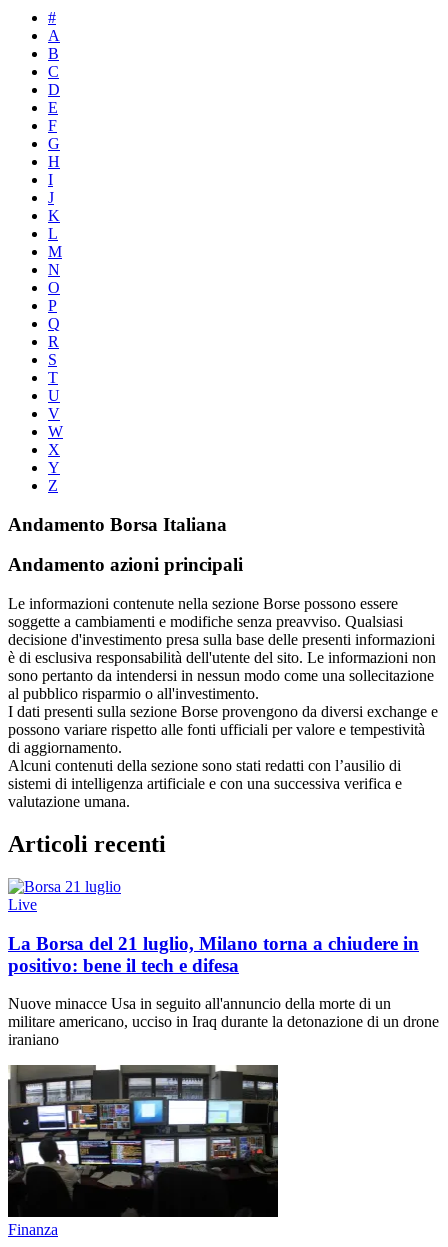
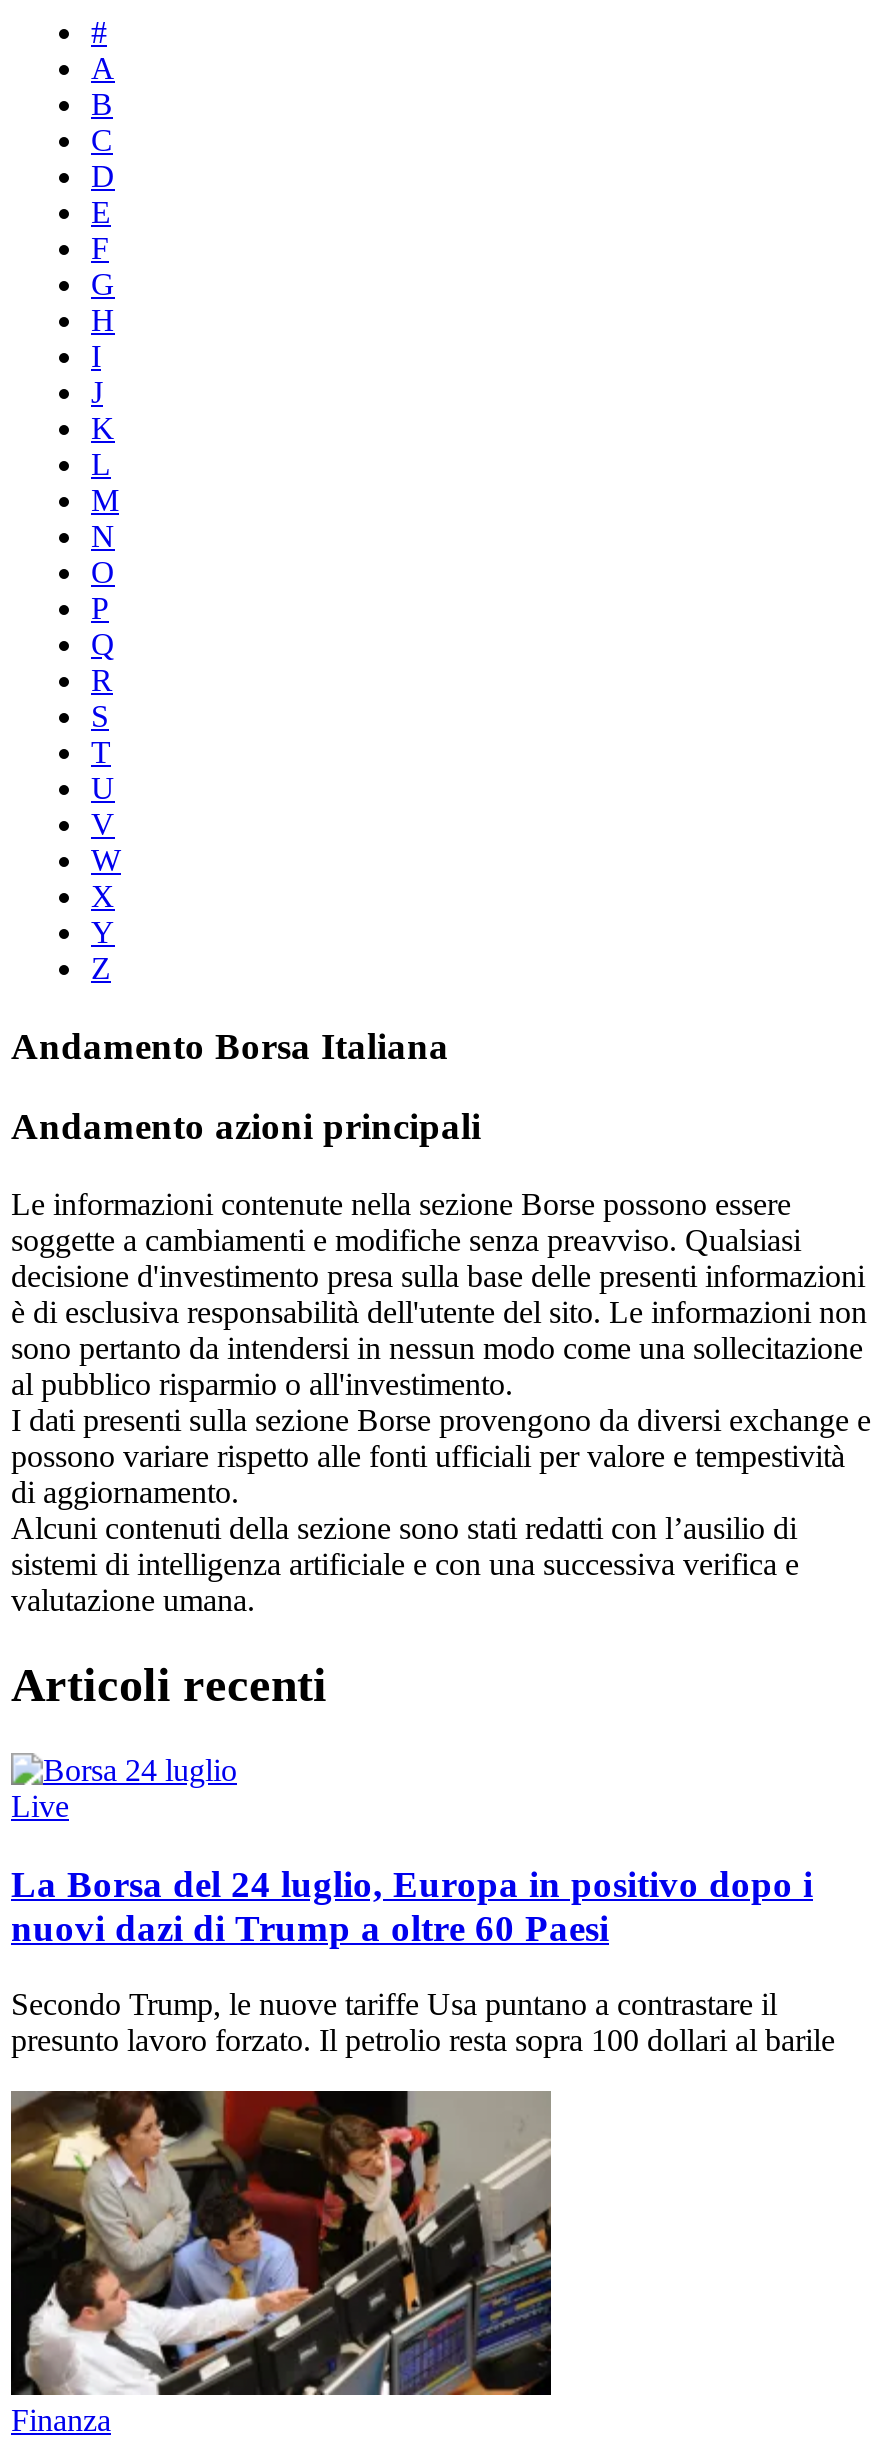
[8,932,419,975] La Borsa del 21 luglio, Milano torna a chiudere in | positivo: bene il tech e difesa -> [11,1862,813,1948] La Borsa del 24 luglio, Europa in positivo dopo i | nuovi dazi di Trump a oltre 60 Paesi
[8,995,439,1048] Nuove minacce Usa in seguito all'annuncio della morte di un | militare americano, ucciso in Iraq durante la detonazione di un drone | iraniano -> [11,1987,835,2057] Secondo Trump, le nuove tariffe Usa puntano a contrastare il | presunto lavoro forzato. Il petrolio resta sopra 100 dollari al barile
[8,1064,278,1218] [image] -> [9,2089,551,2397] [image]

